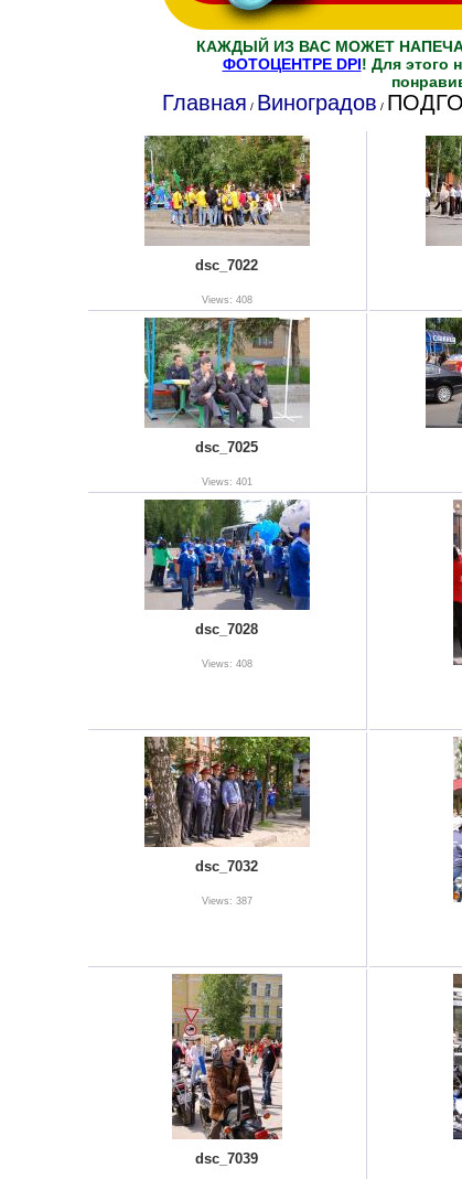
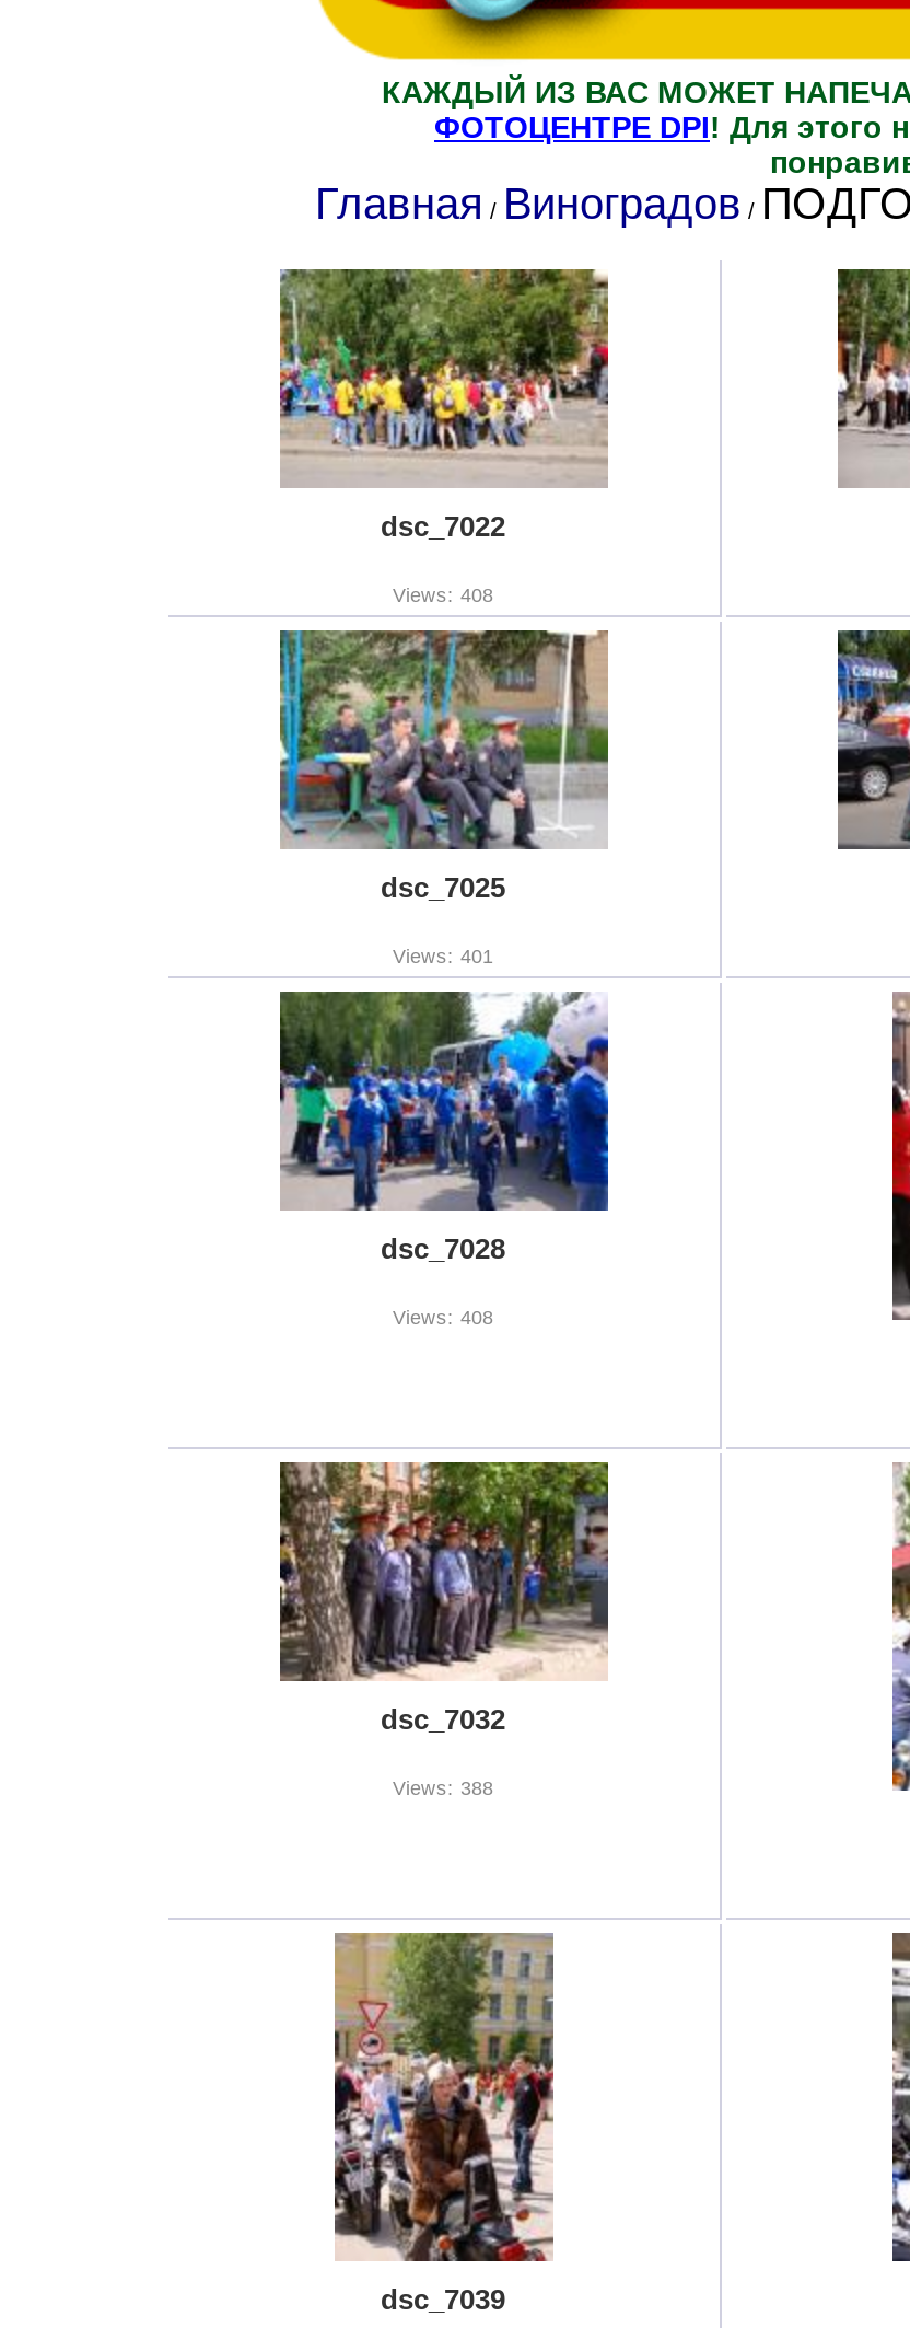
[201,895,252,906] Views: 387 -> [393,1777,493,1798] Views: 388

